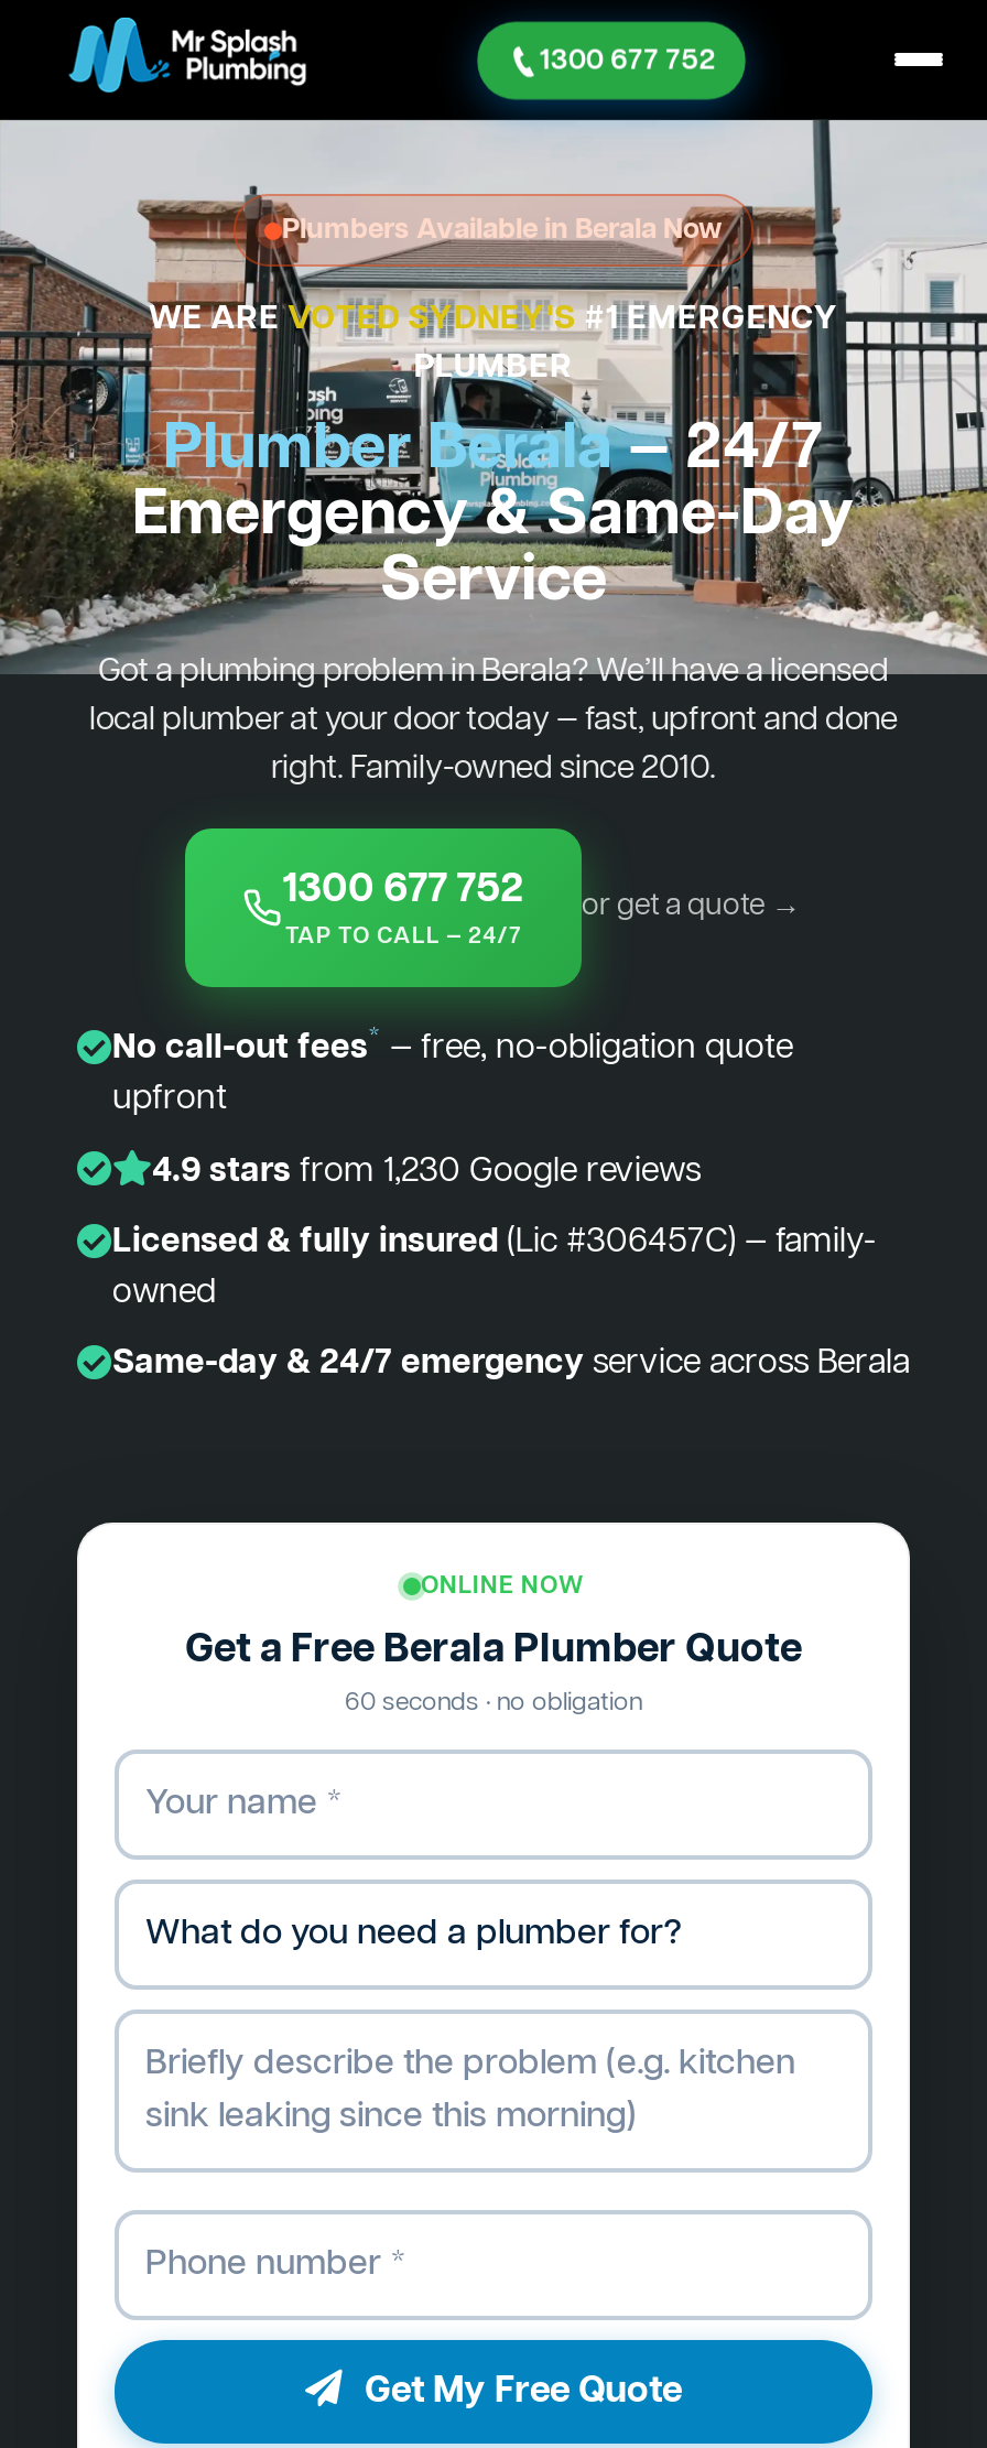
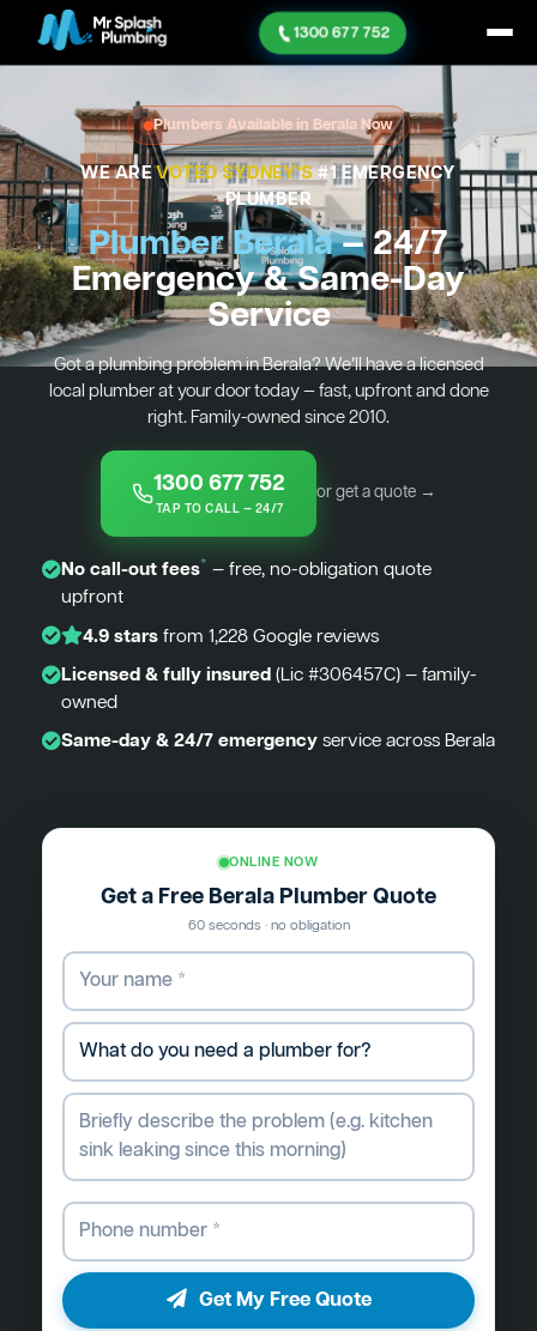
[152,1148,701,1194] 4.9 stars from 1,230 Google reviews -> [83,624,379,649] 4.9 stars from 1,228 Google reviews

